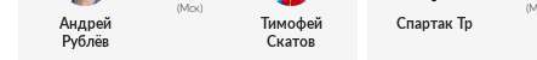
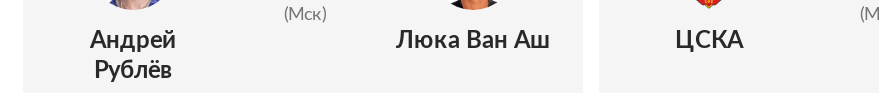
[260,17,322,49] Тимофей | Скатов -> [396,28,550,52] Люка Ван Аш
[396,17,472,31] Спартак Тр -> [675,28,743,52] ЦСКА

